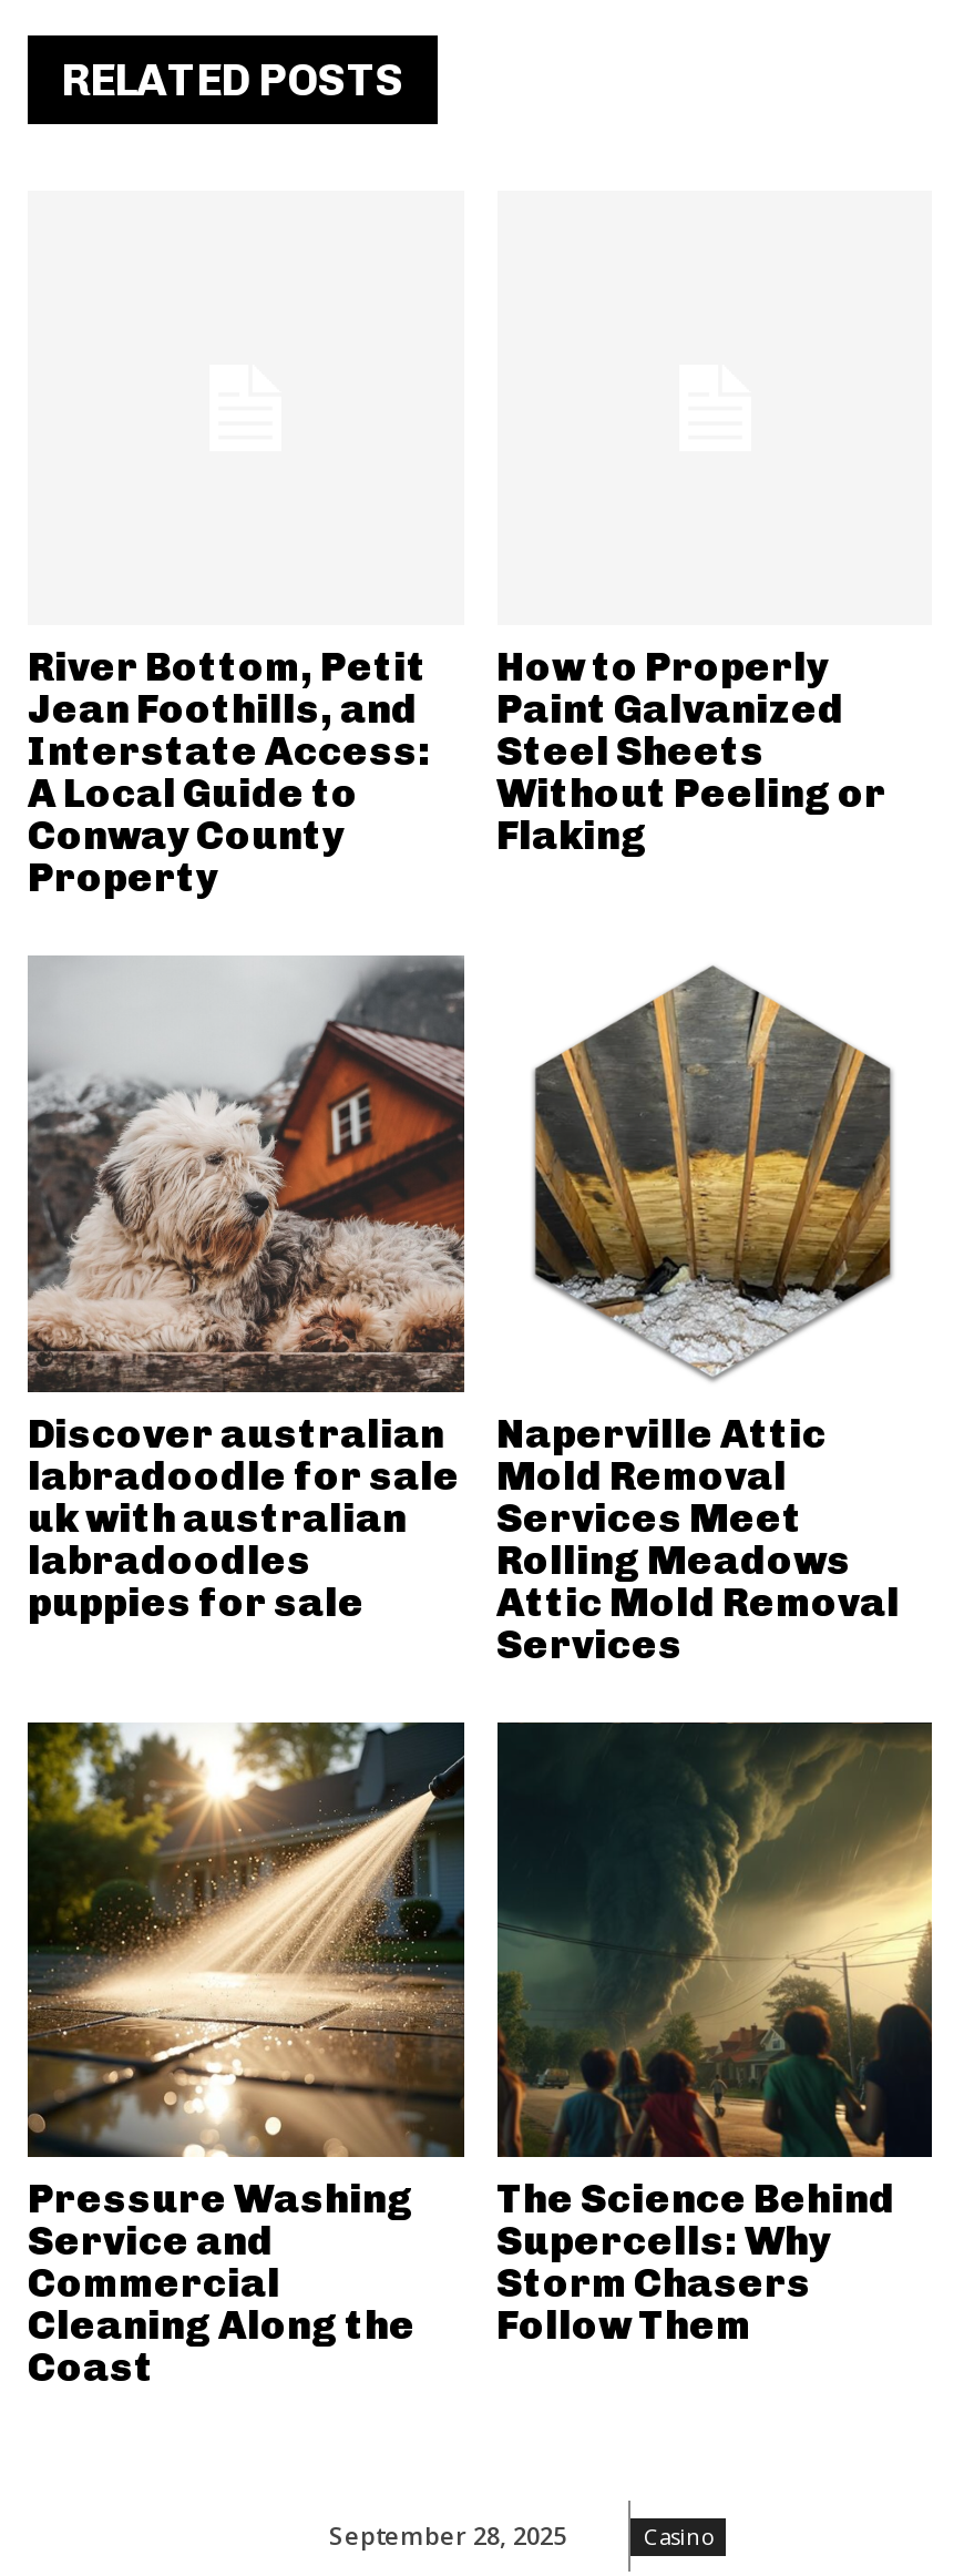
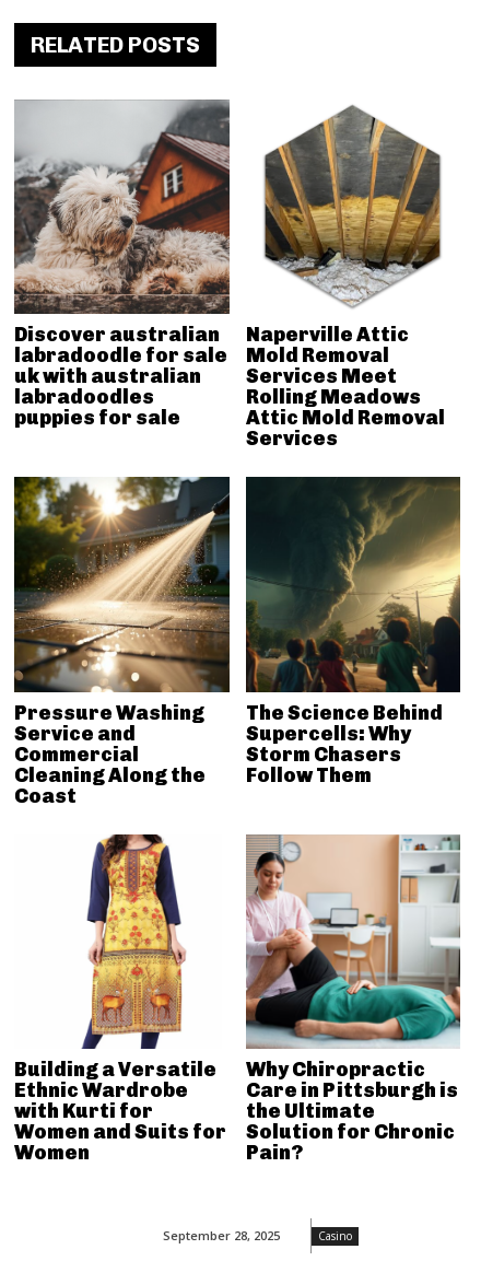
[28,644,431,903] River Bottom, Petit | Jean Foothills, and | Interstate Access: | A Local Guide to | Conway County | Property -> none
[496,644,886,861] How to Properly | Paint Galvanized | Steel Sheets | Without Peeling or | Flaking -> none
moved [23,953,900,2393] -> [12,97,444,808]: [image] | Discover australian | labradoodle for sale | ... | Storm Chasers | Follow Them
none -> [14,833,226,1165] [image] | Building a Versatile | Ethnic Wardrobe | with Kurti for | Women and Suits for | Women
none -> [245,834,461,1165] [image] | Why Chiropractic | Care in Pittsburgh is | the Ultimate | Solution for Chronic | Pain?

